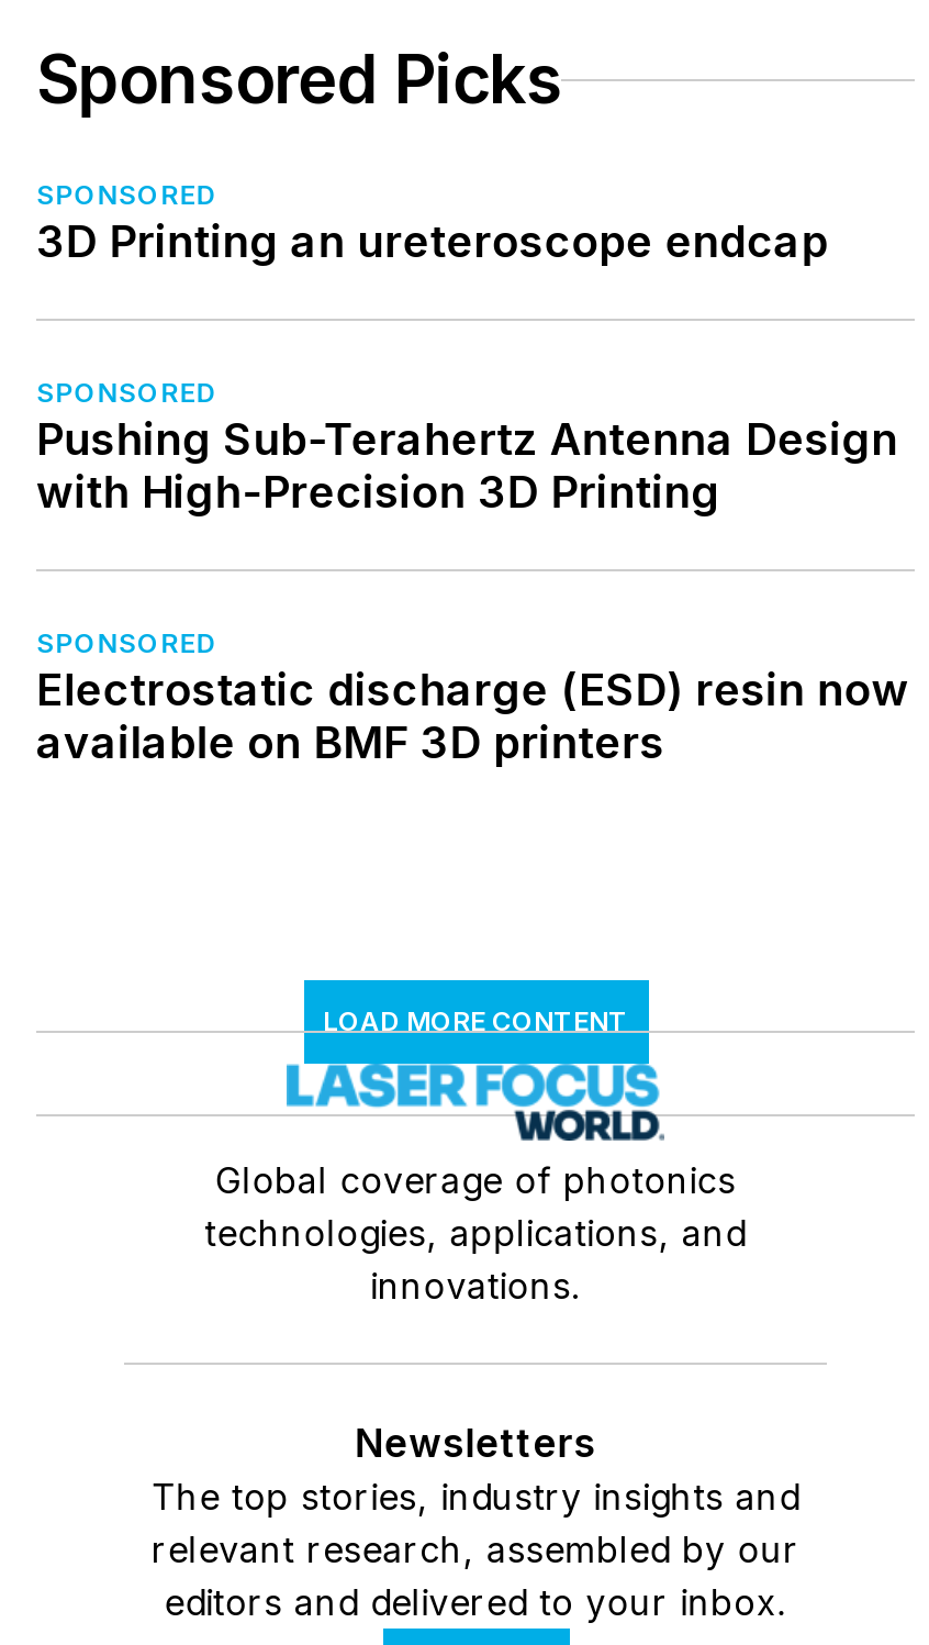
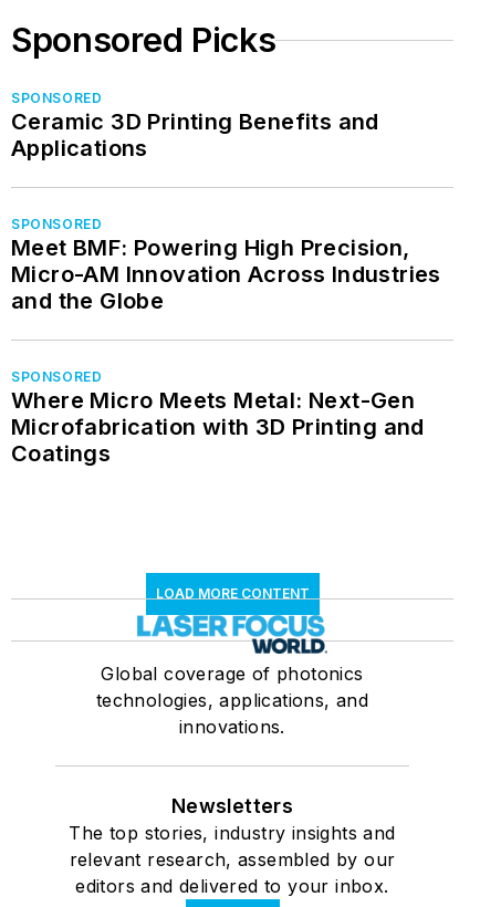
[36,216,828,269] 3D Printing an ureteroscope endcap -> [11,109,379,162] Ceramic 3D Printing Benefits and | Applications
[36,414,902,520] Pushing Sub-Terahertz Antenna Design | with High-Precision 3D Printing -> [11,235,442,315] Meet BMF: Powering High Precision, | Micro-AM Innovation Across Industries | and the Globe
[36,665,909,770] Electrostatic discharge (ESD) resin now | available on BMF 3D printers -> [11,388,424,467] Where Micro Meets Metal: Next-Gen | Microfabrication with 3D Printing and | Coatings

